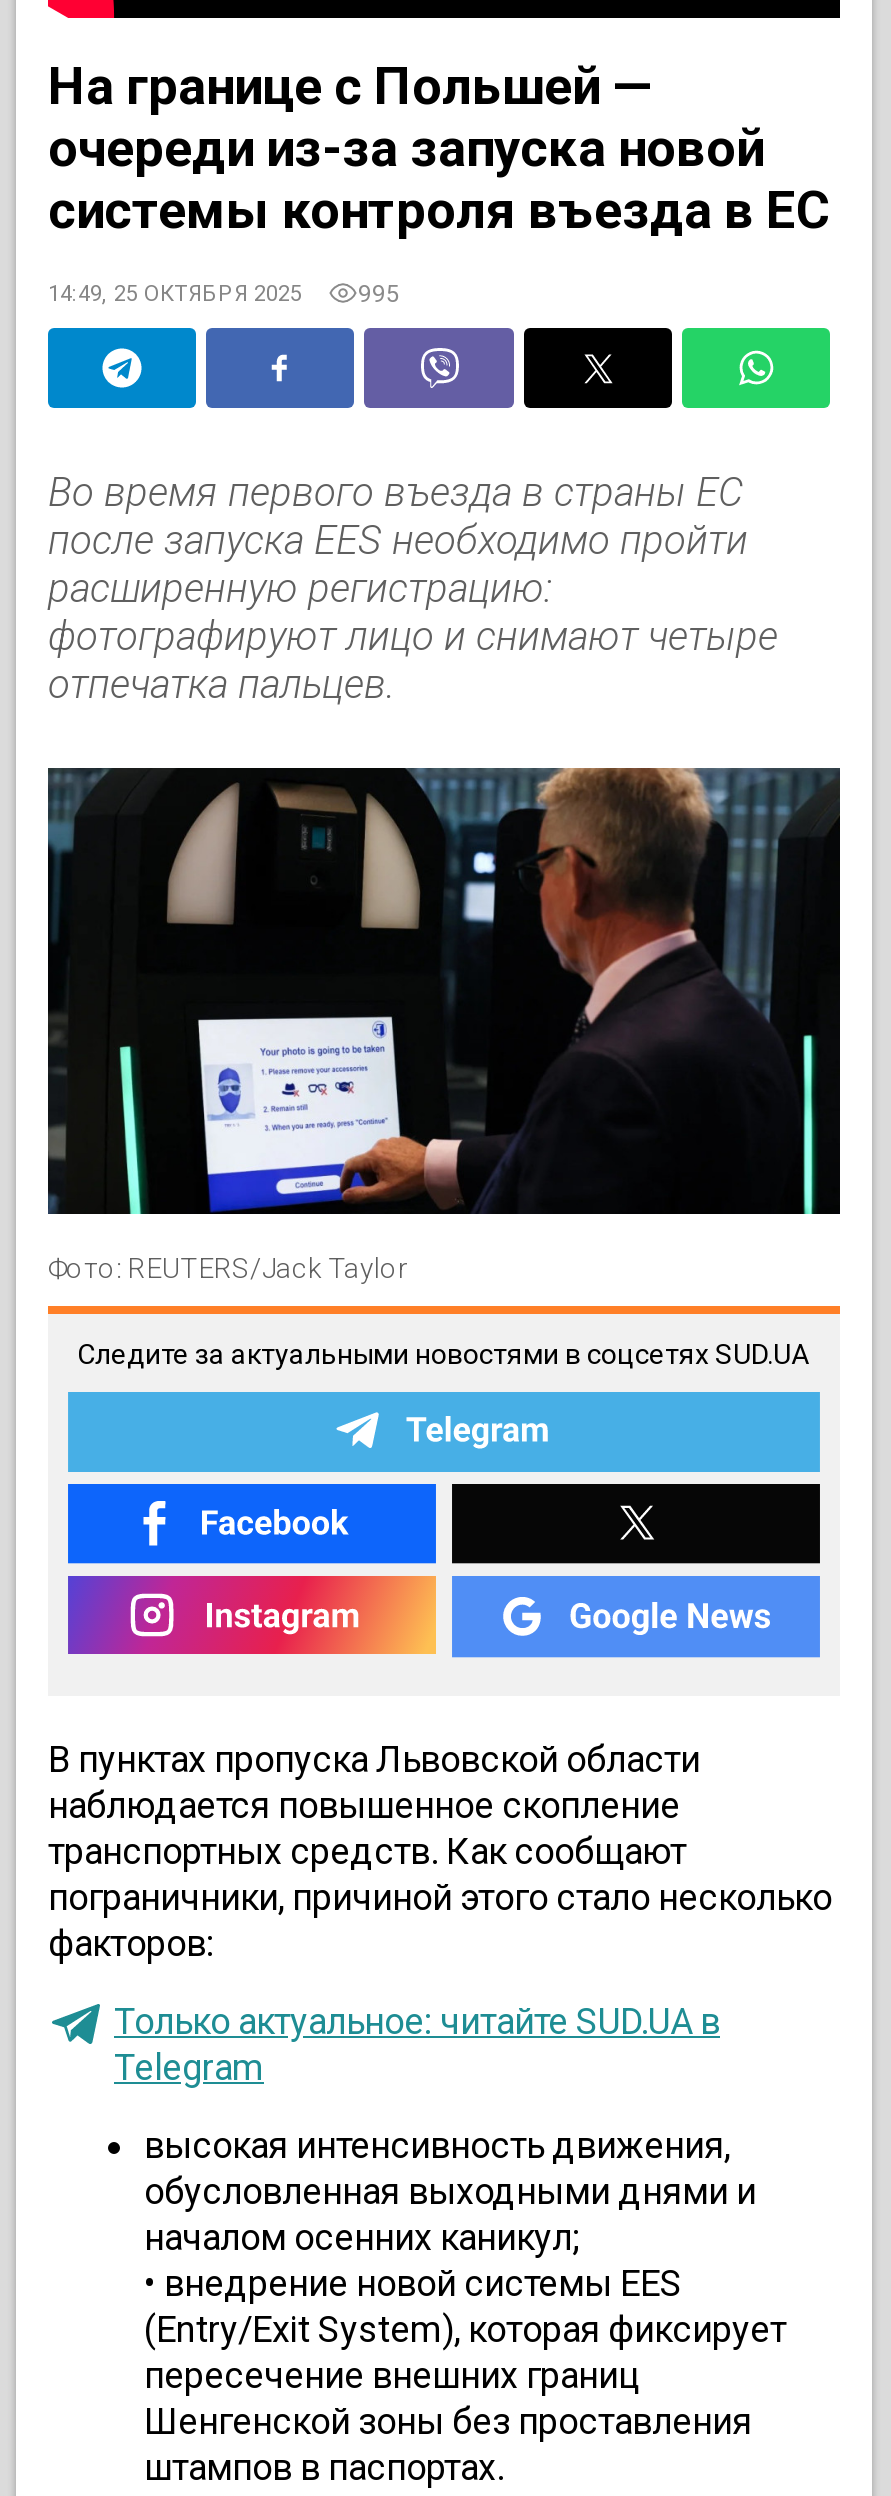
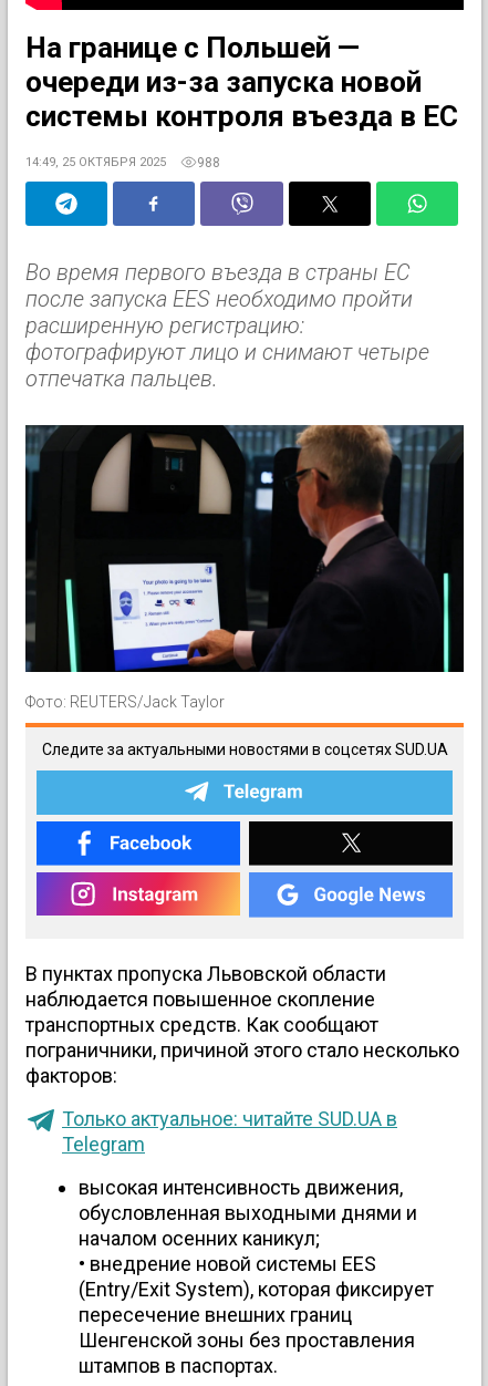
[48,280,400,308] 14:49, 25 ОКТЯБРЯ 2025 995 -> [25,155,220,170] 14:49, 25 ОКТЯБРЯ 2025 988

